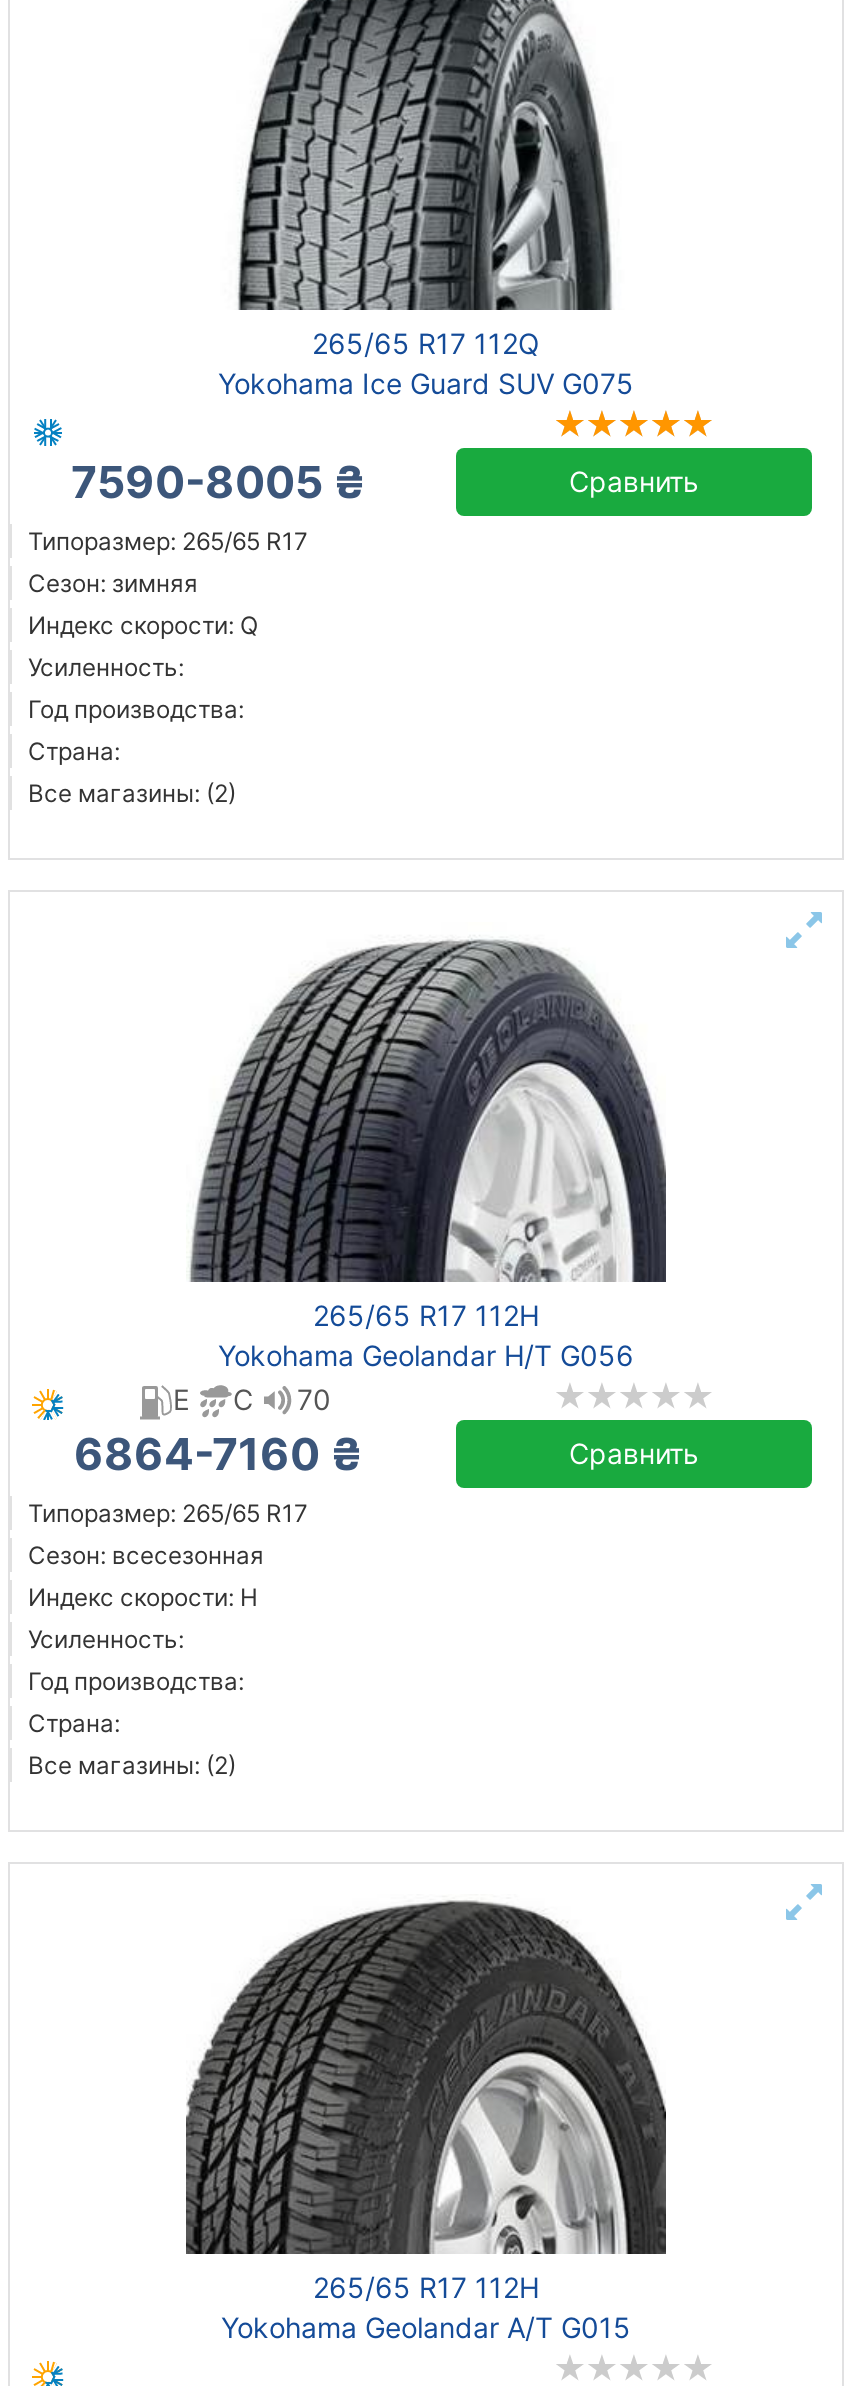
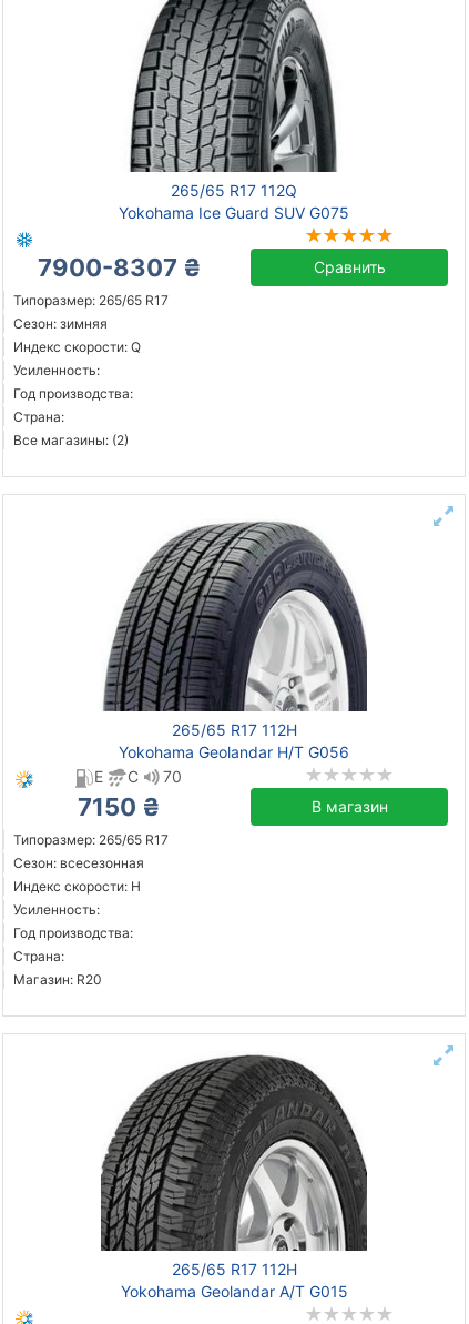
[71,456,365,508] 7590-8005 ₴ -> [37,253,200,282] 7900-8307 ₴
[74,1428,699,1480] 6864-7160 ₴ | Сравнить -> [78,792,388,821] 7150 ₴ | В магазин
[28,1750,236,1780] Все магазины: (2) -> [13,971,102,988] Магазин: R20

